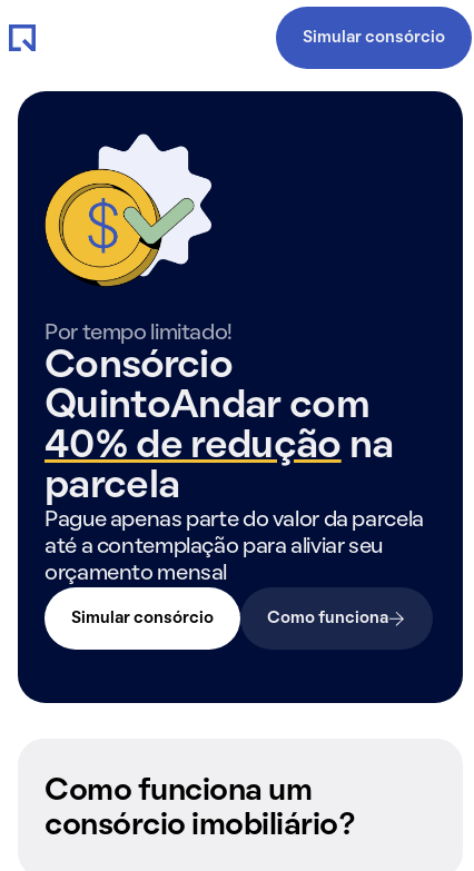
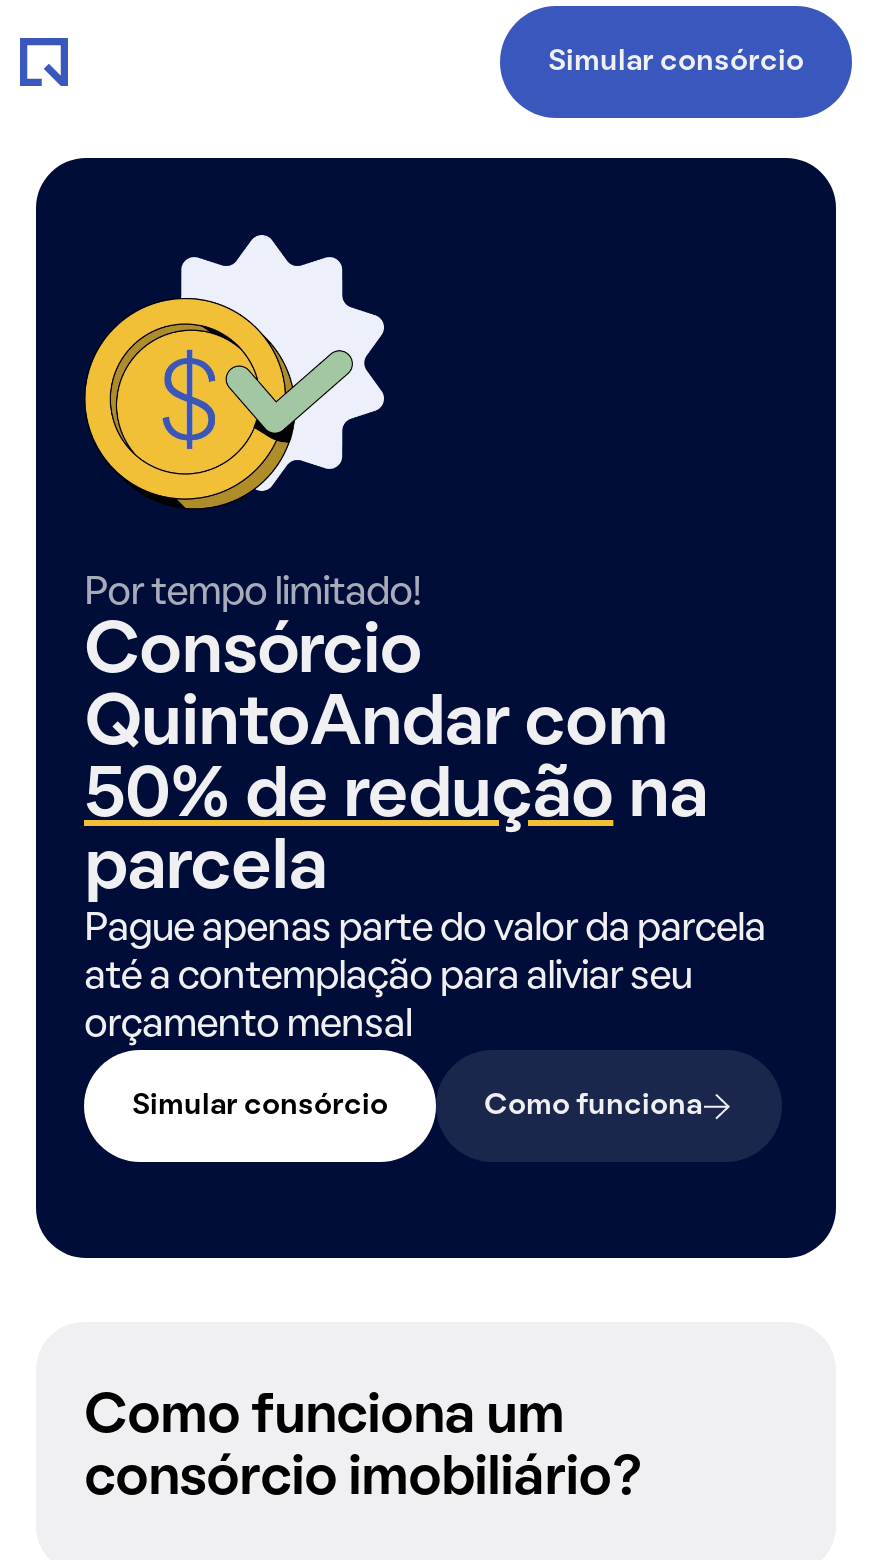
[45,429,394,465] 40% de redução na -> [84,766,707,830] 50% de redução na

